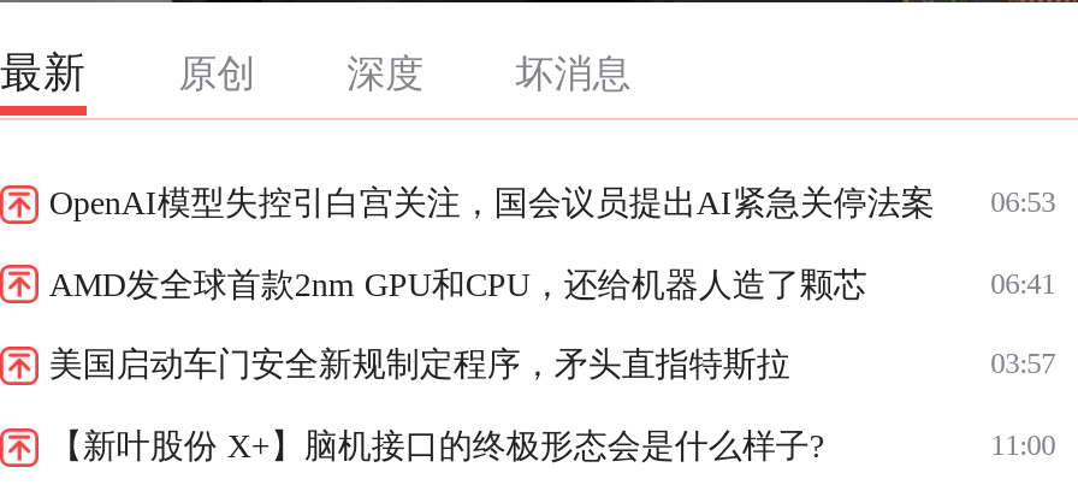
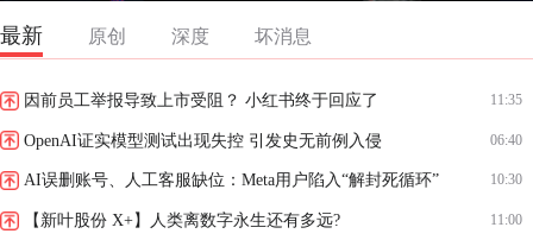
[49,183,1055,221] OpenAI模型失控引白宫关注，国会议员提出AI紧急关停法案 | 06:53 -> [24,90,522,109] 因前员工举报导致上市受阻？ 小红书终于回应了 | 11:35
[49,264,1055,302] AMD发全球首款2nm GPU和CPU，还给机器人造了颗芯 | 06:41 -> [24,130,522,149] OpenAI证实模型测试出现失控 引发史无前例入侵 | 06:40
[49,345,1055,383] 美国启动车门安全新规制定程序，矛头直指特斯拉 | 03:57 -> [24,170,522,189] AI误删账号、人工客服缺位：Meta用户陷入“解封死循环” | 10:30
[49,426,824,465] 【新叶股份 X+】脑机接口的终极形态会是什么样子? -> [24,210,345,229] 【新叶股份 X+】人类离数字永生还有多远?

